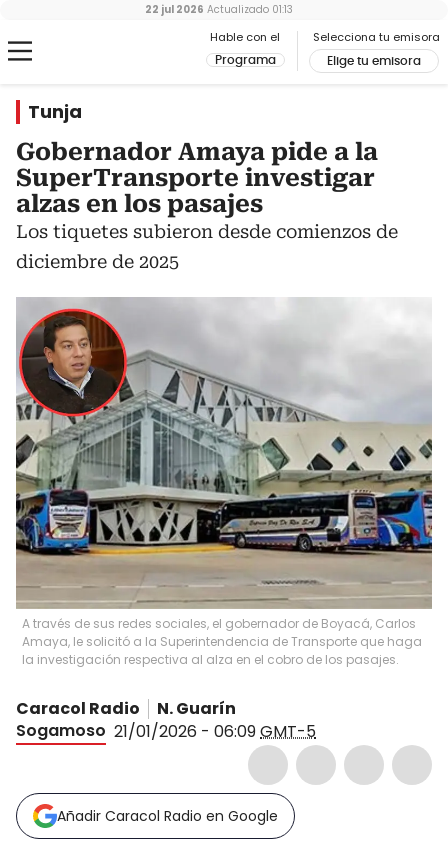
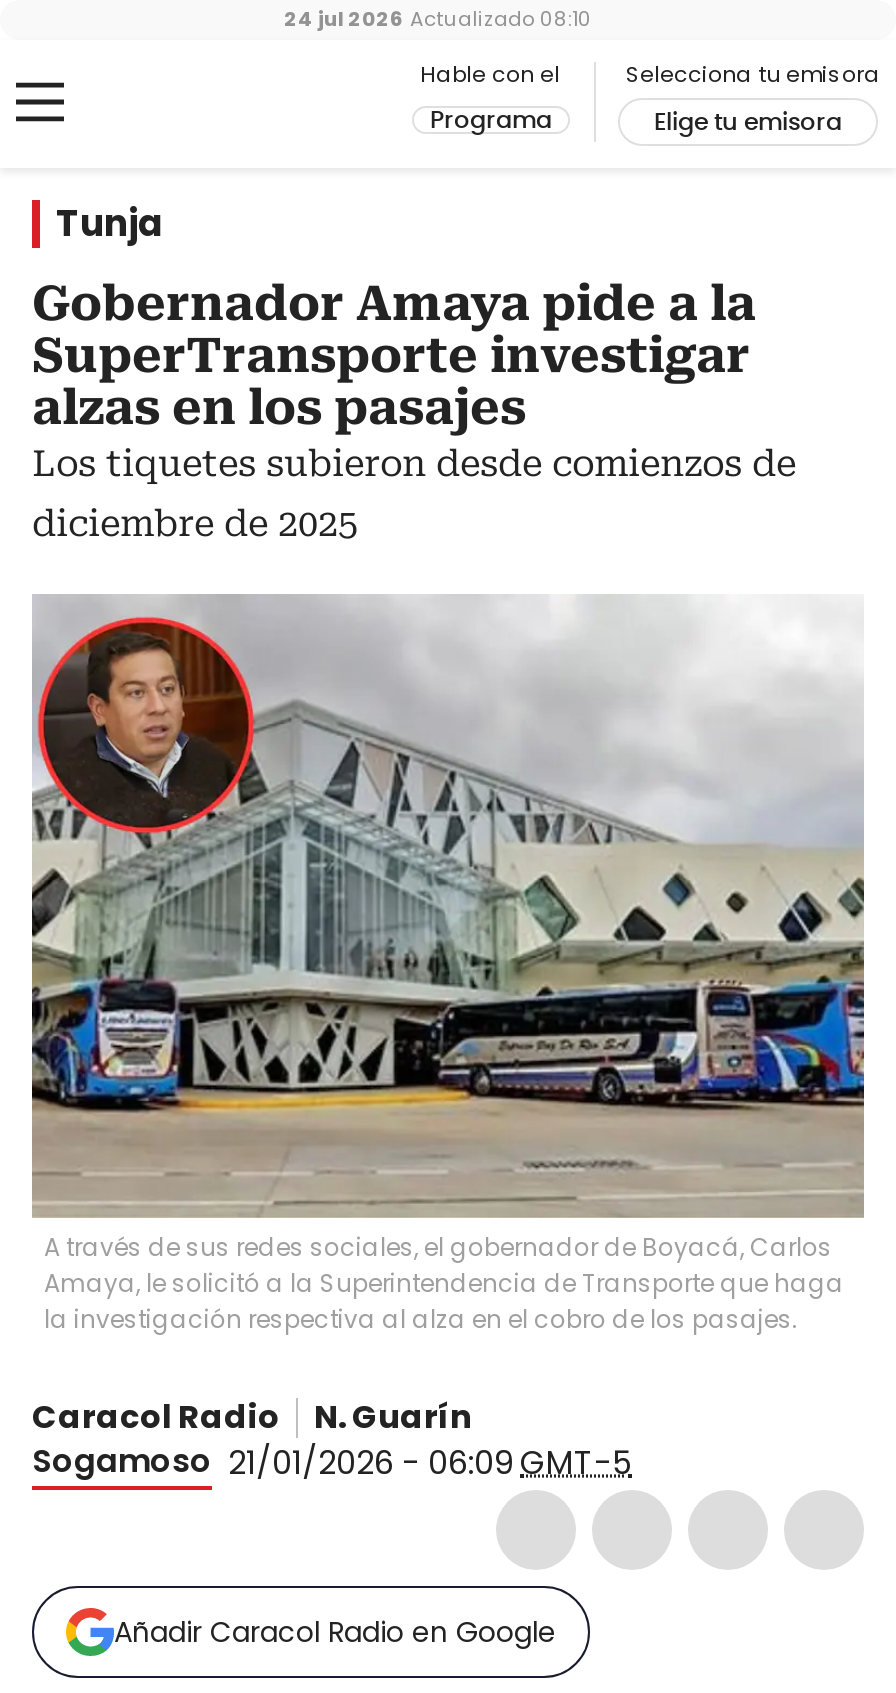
[145,2,293,17] 22 jul 2026 Actualizado 01:13 -> [284,4,592,34] 24 jul 2026 Actualizado 08:10

